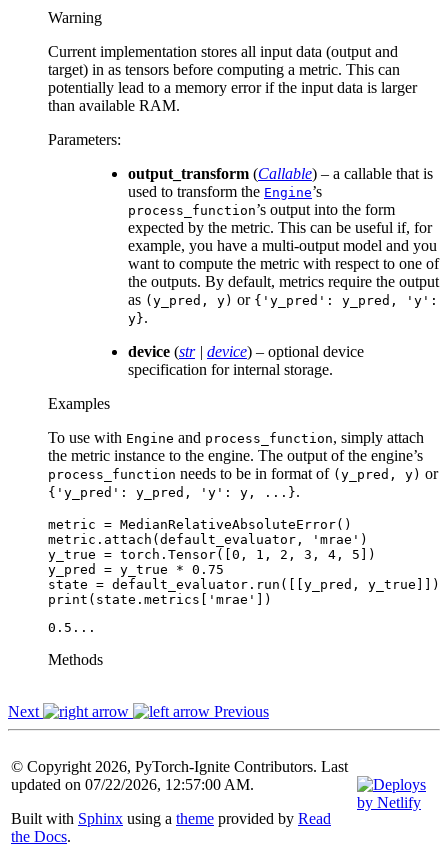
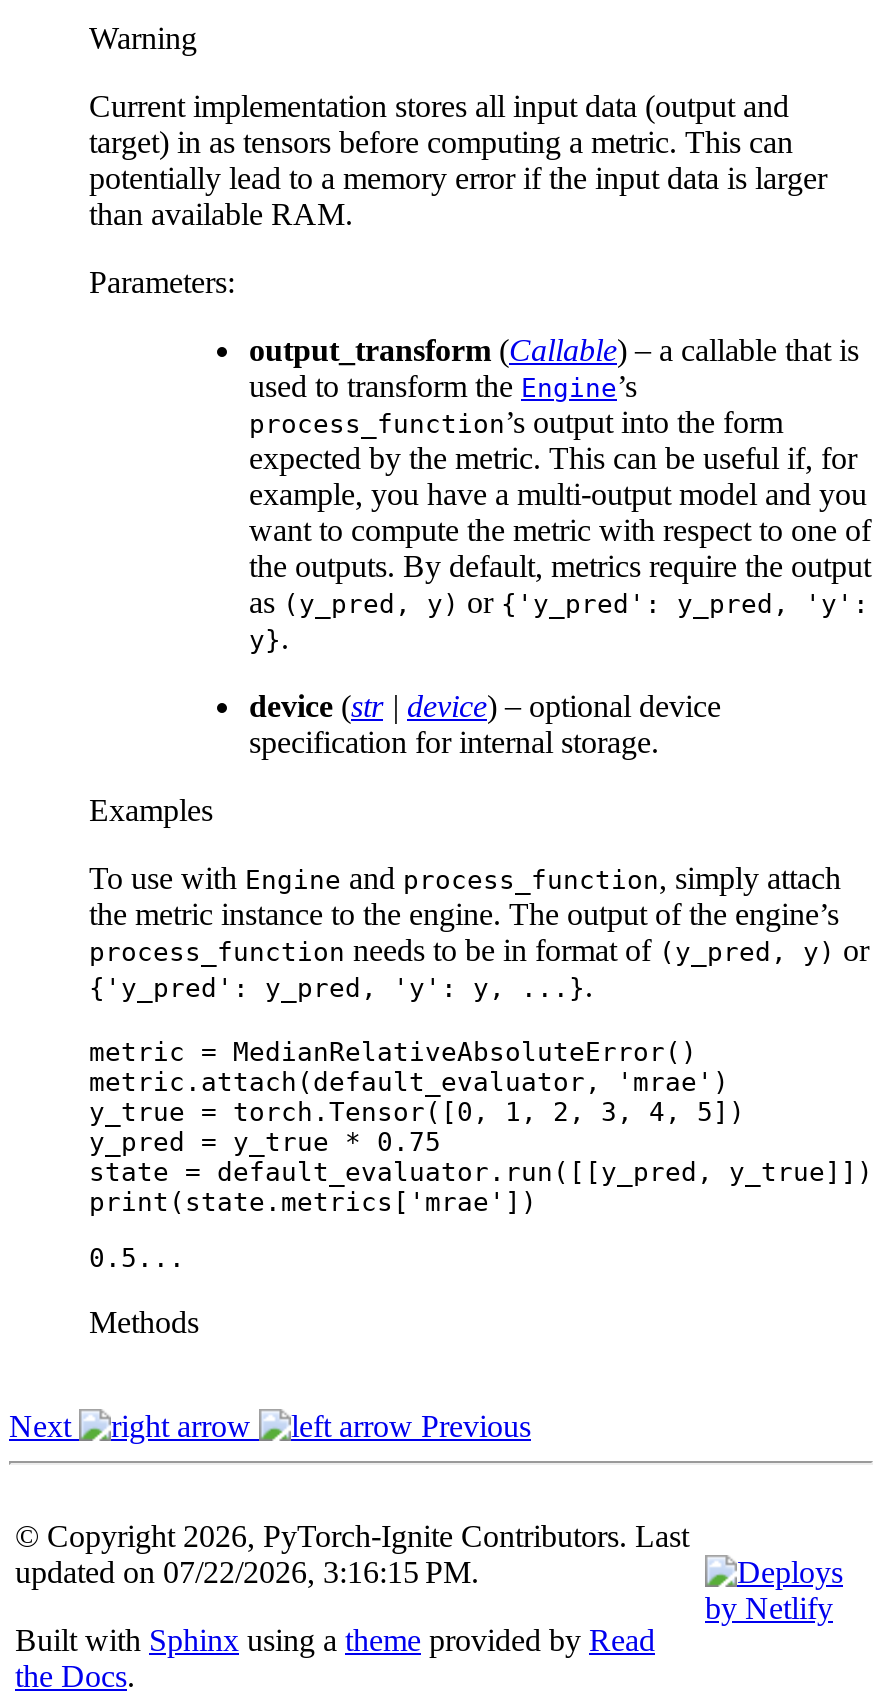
[11,776,254,793] updated on 07/22/2026, 12:57:00 AM. -> [15,1555,479,1589] updated on 07/22/2026, 3:16:15 PM.

